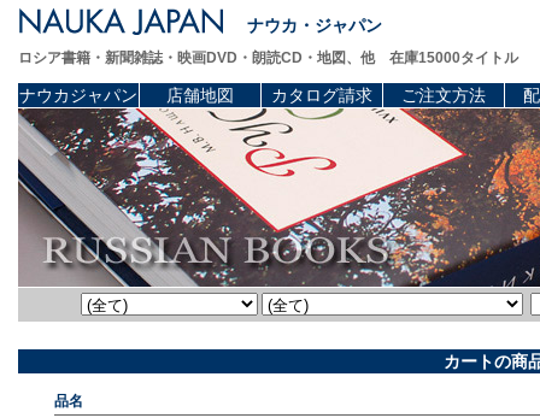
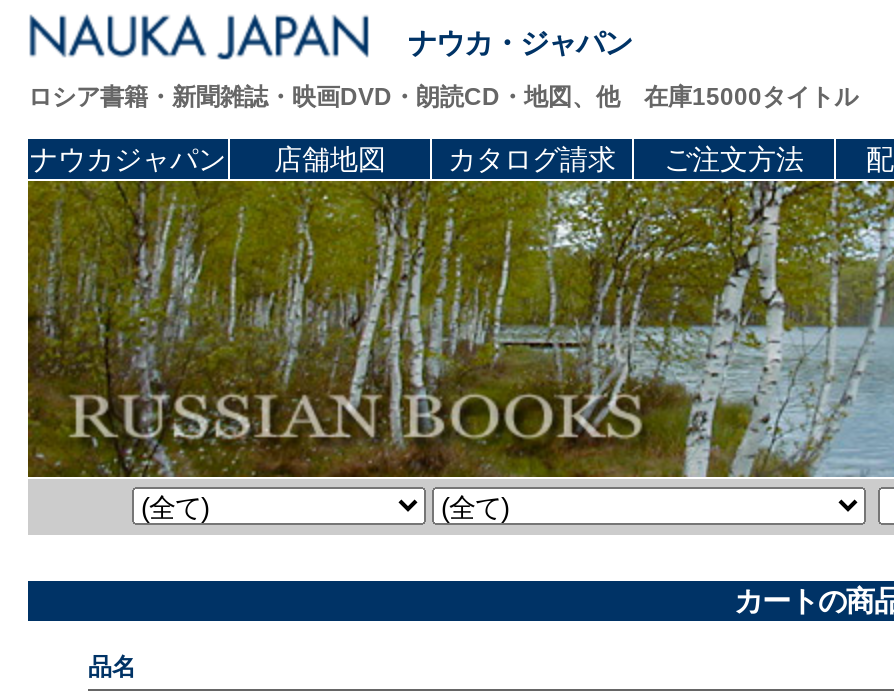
[17,107,536,288] [image] -> [26,179,888,479] [image]

